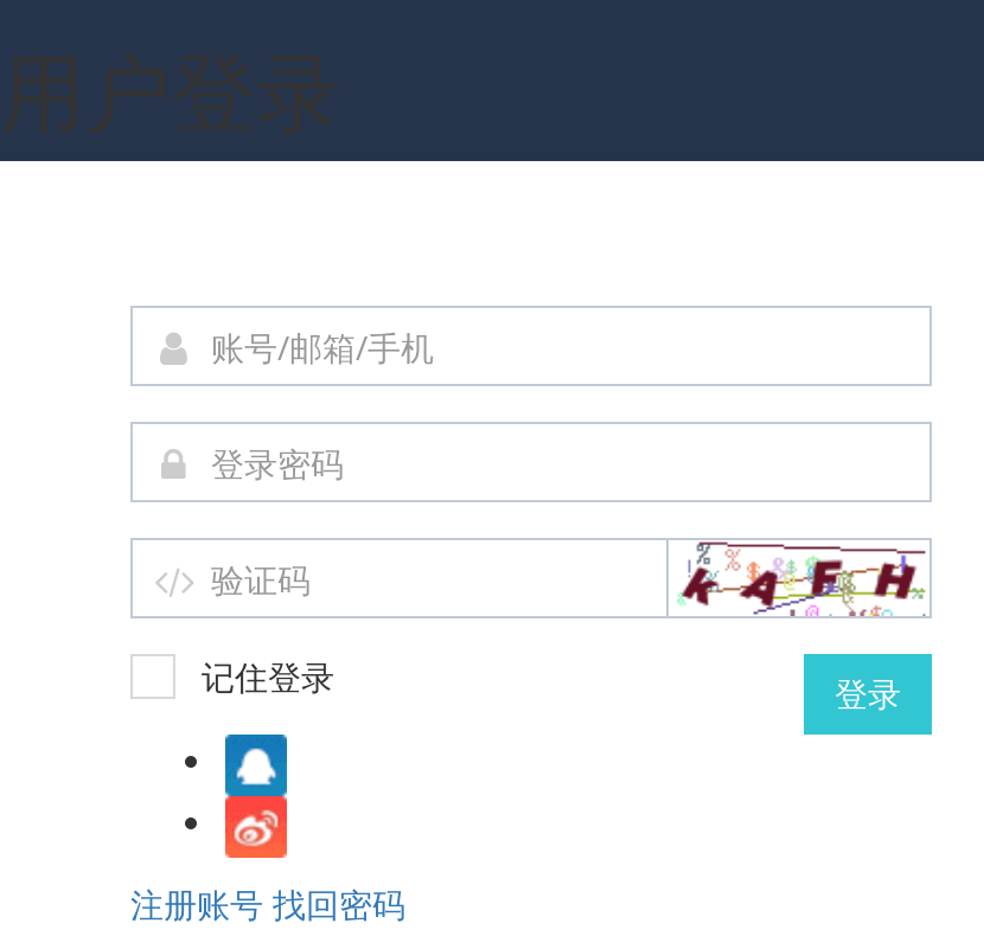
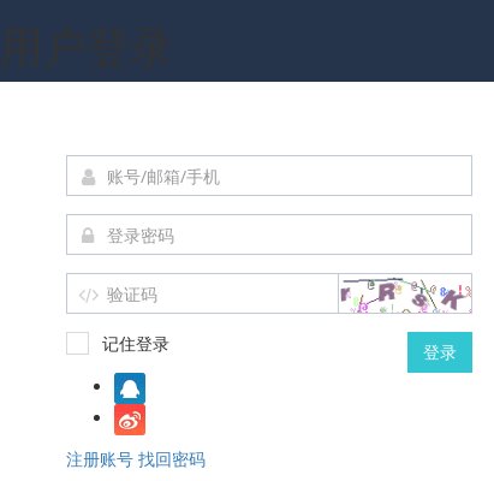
[671,540,927,616] [image] -> [340,275,471,314] [image]

